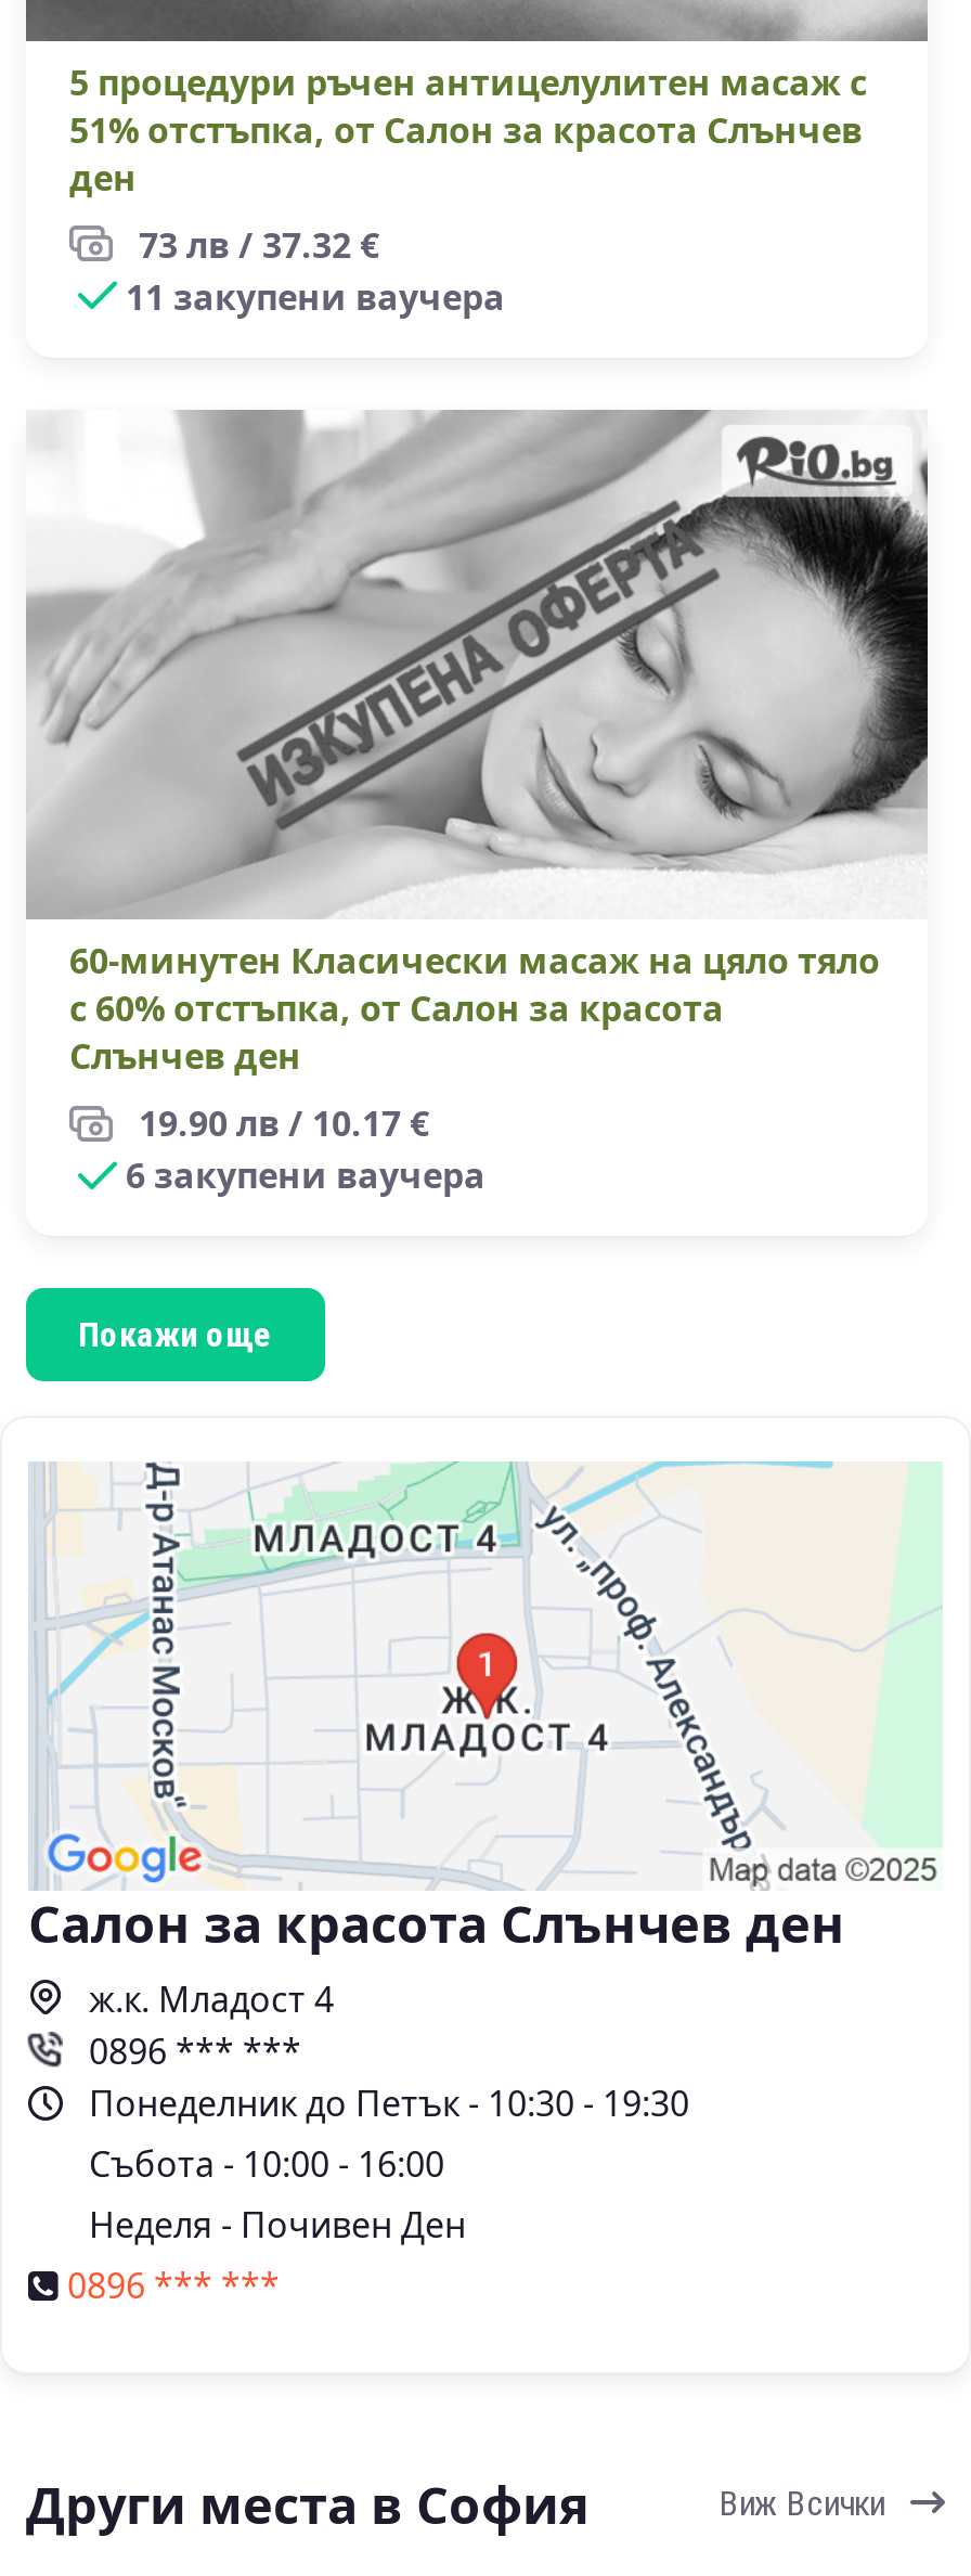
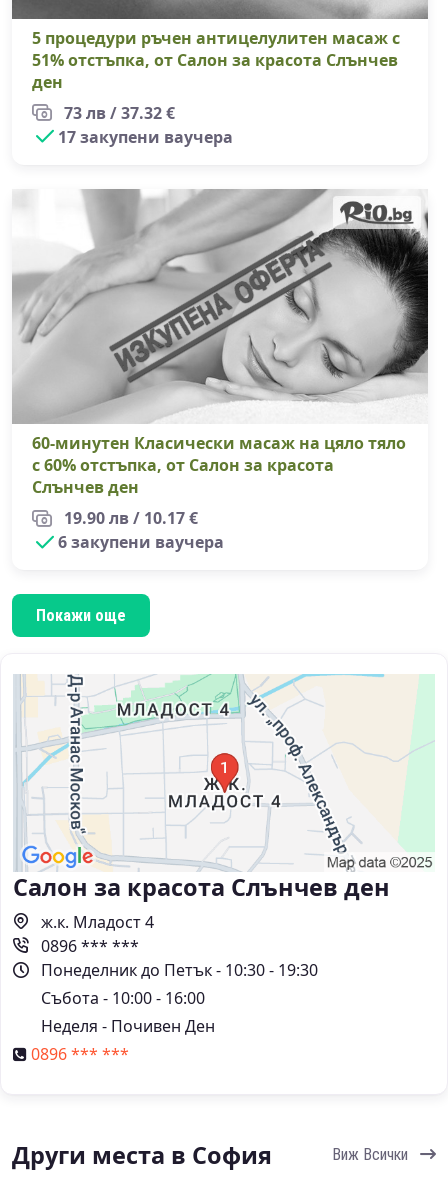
[117,273,505,320] 11 закупени ваучера -> [54,126,233,148] 17 закупени ваучера

